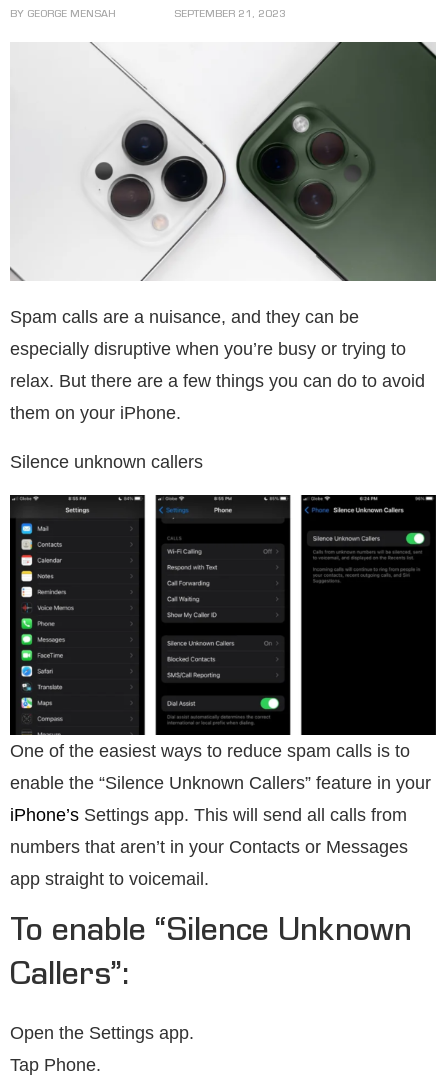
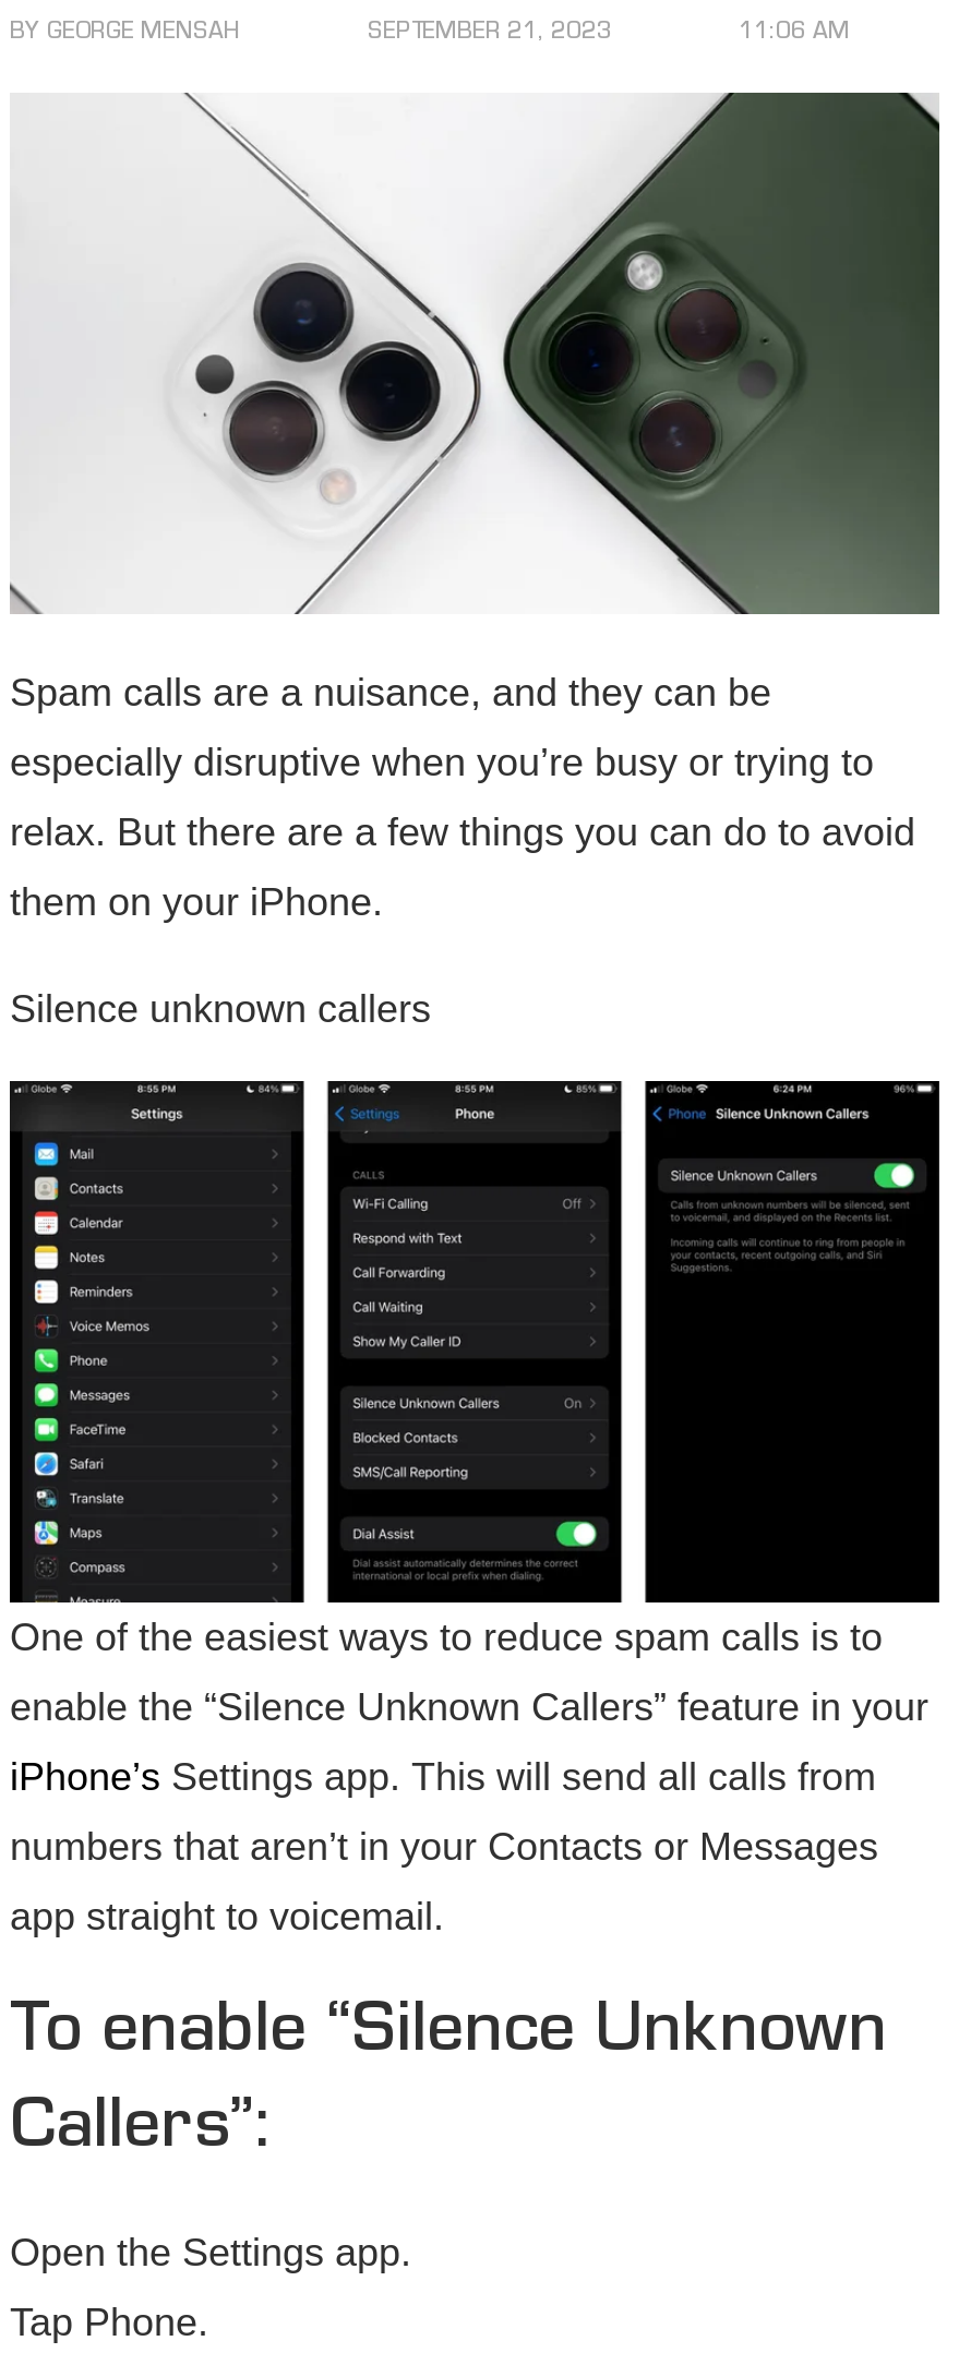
none -> [739,22,850,46] 11:06 AM

